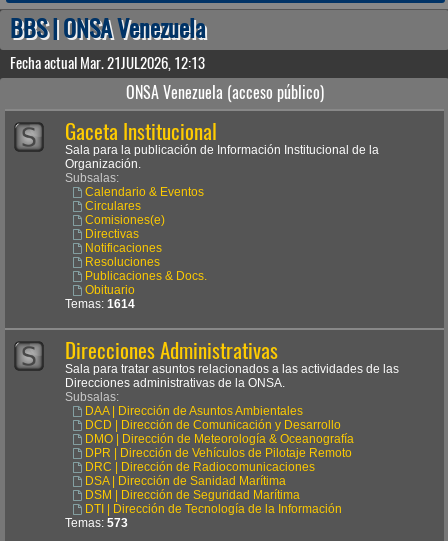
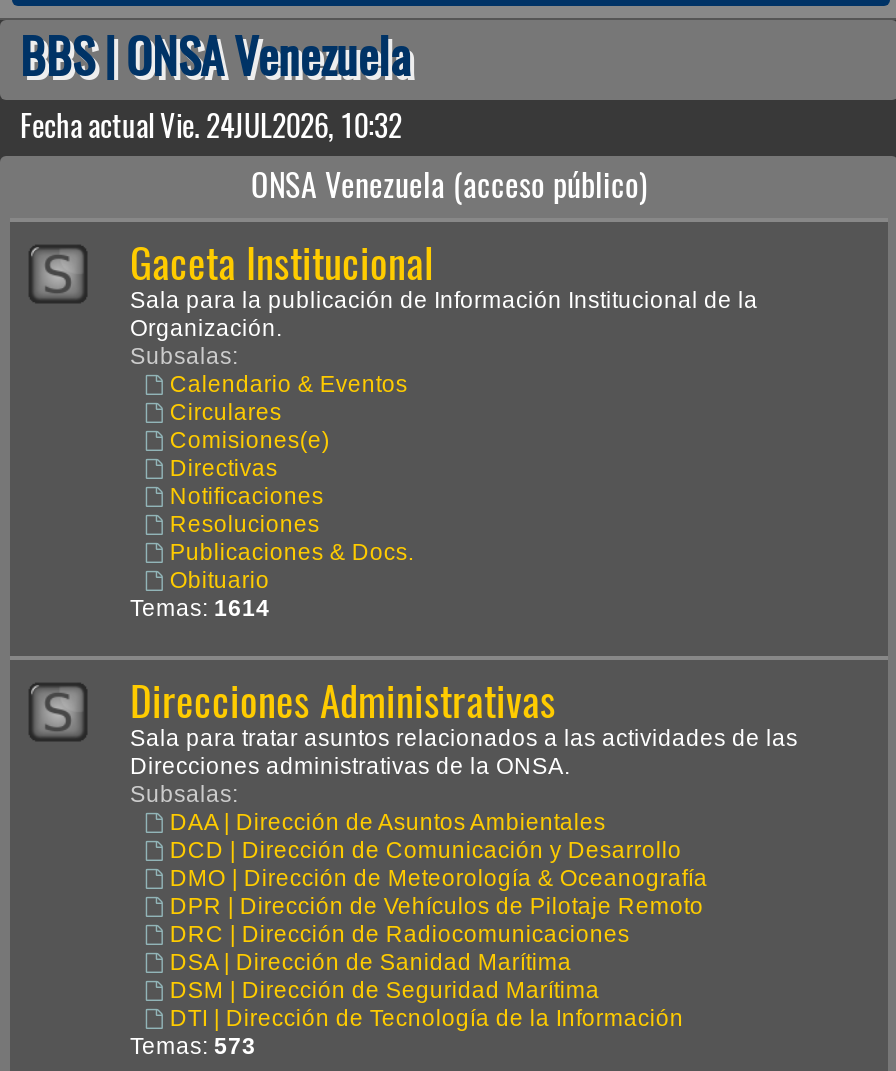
[10,53,205,73] Fecha actual Mar. 21JUL2026, 12:13 -> [20,106,402,146] Fecha actual Vie. 24JUL2026, 10:32

